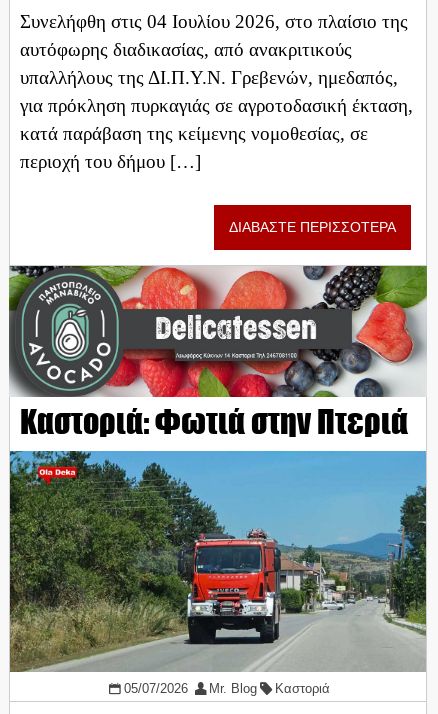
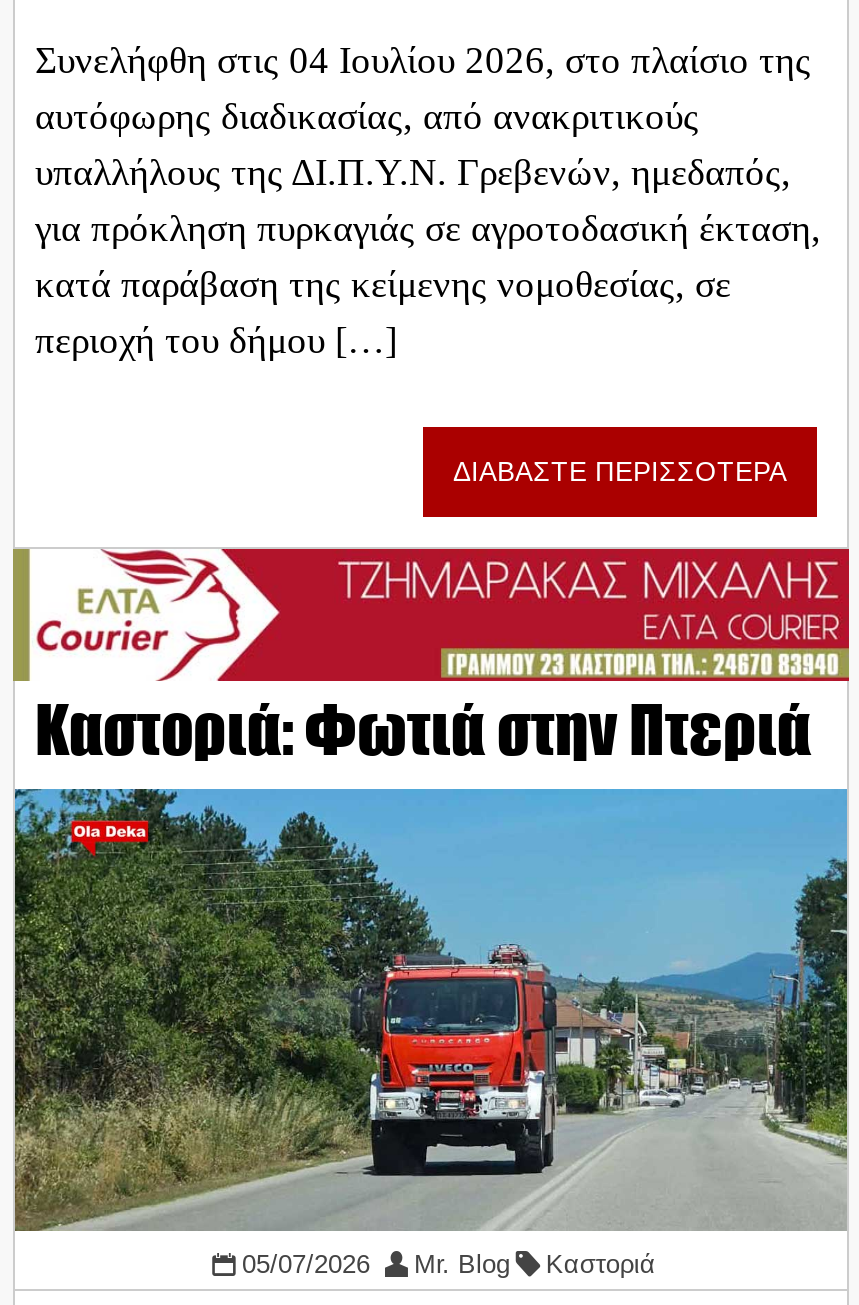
[9,265,428,398] [image] -> [13,547,851,683] [image]

